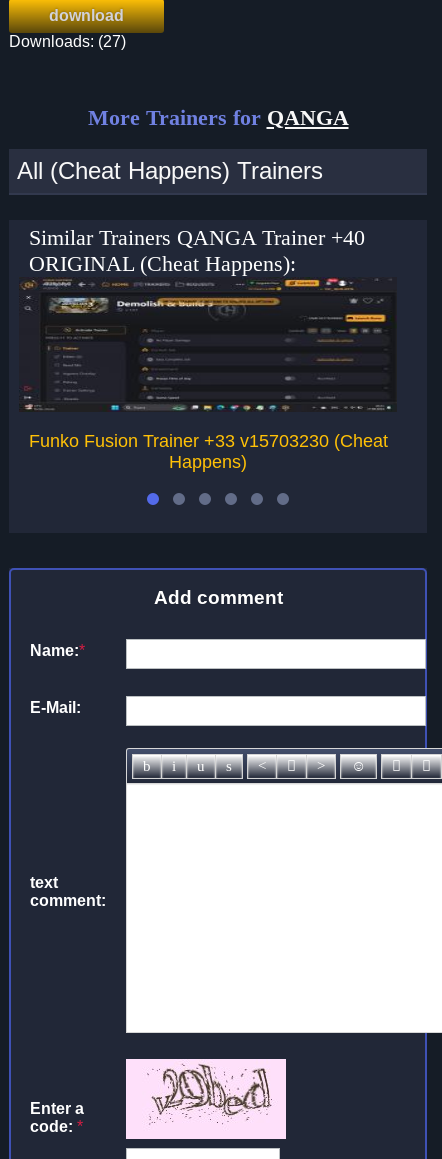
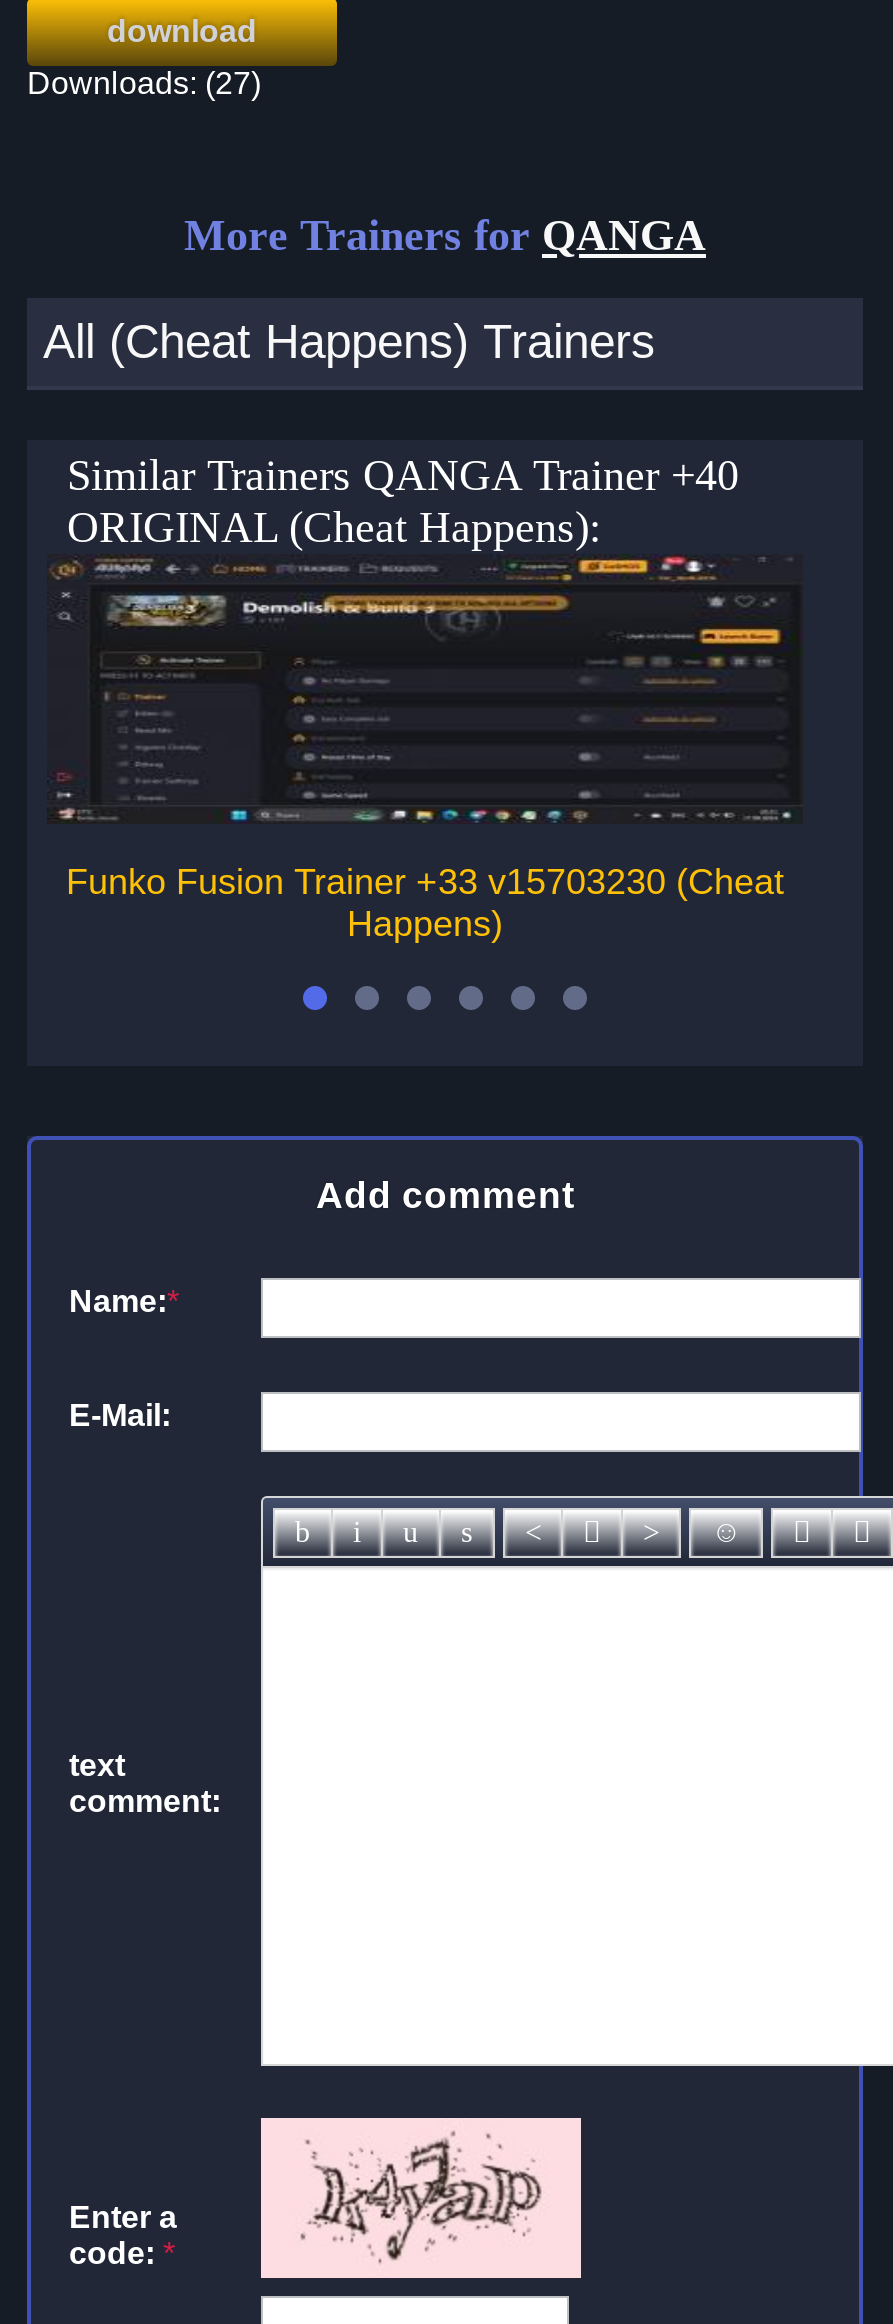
[145,1064,272,1132] [image] -> [297,2128,549,2266] [image]

